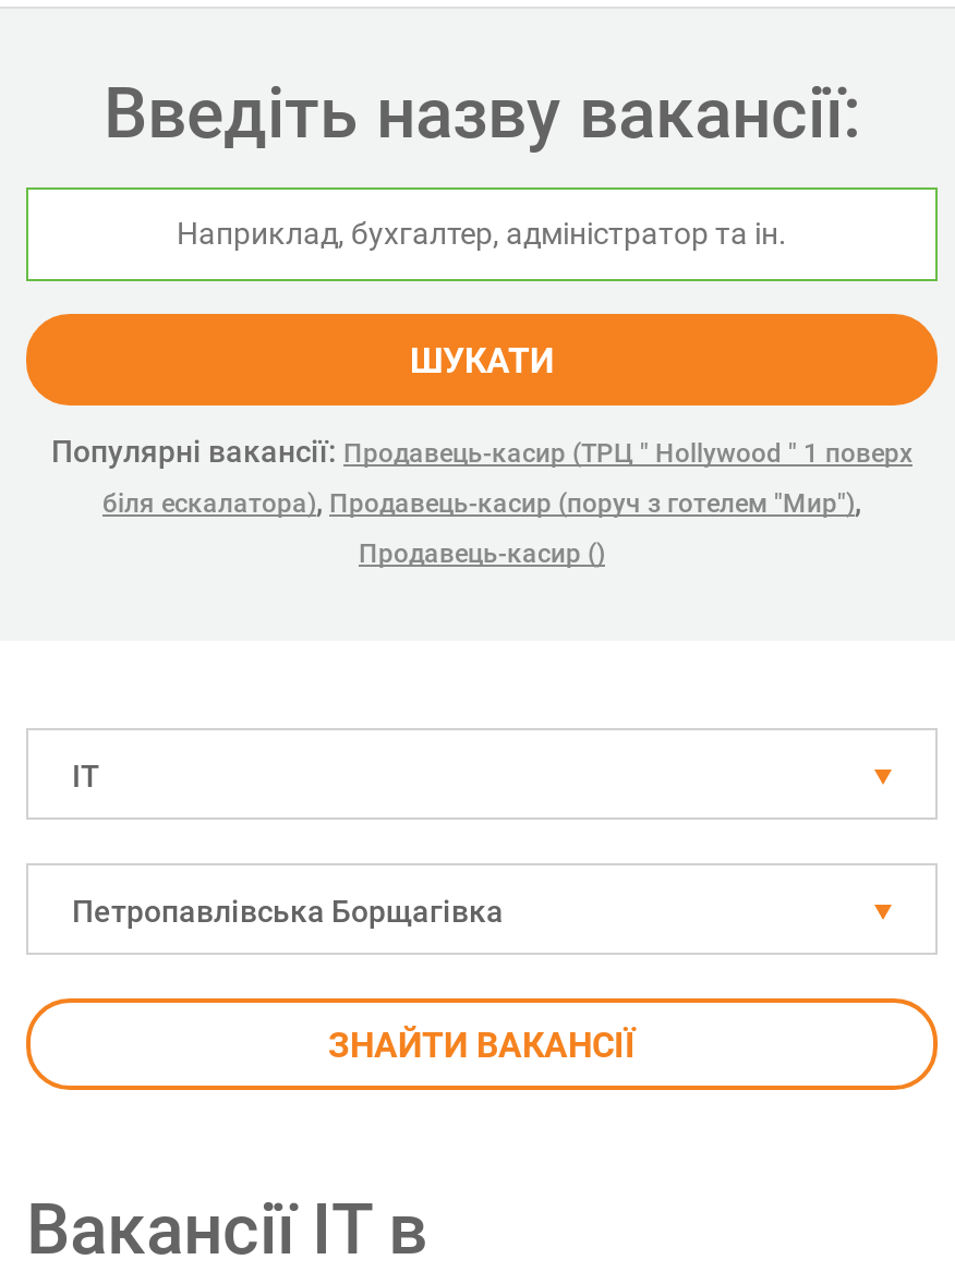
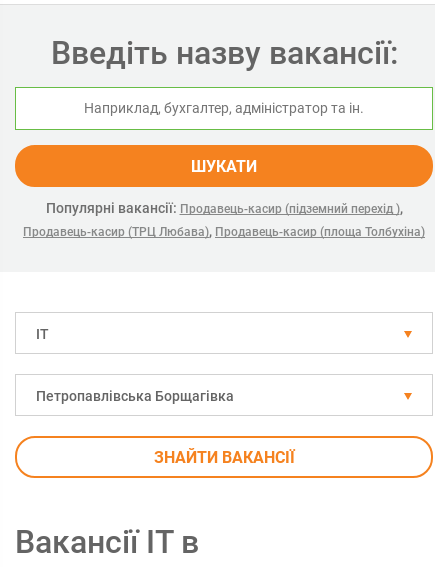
[51,434,912,569] Популярні вакансії: Продавець-касир (ТРЦ " Hollywood " 1 поверх | біля ескалатора), Продавець-касир (поруч з готелем "Мир"), | Продавець-касир () -> [23,200,425,239] Популярні вакансії: Продавець-касир (підземний перехід ), | Продавець-касир (ТРЦ Любава), Продавець-касир (площа Толбухіна)

